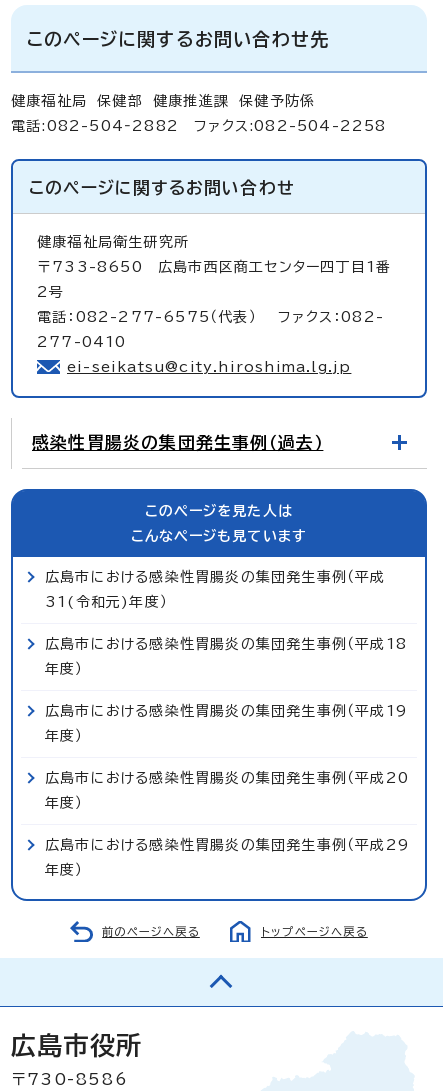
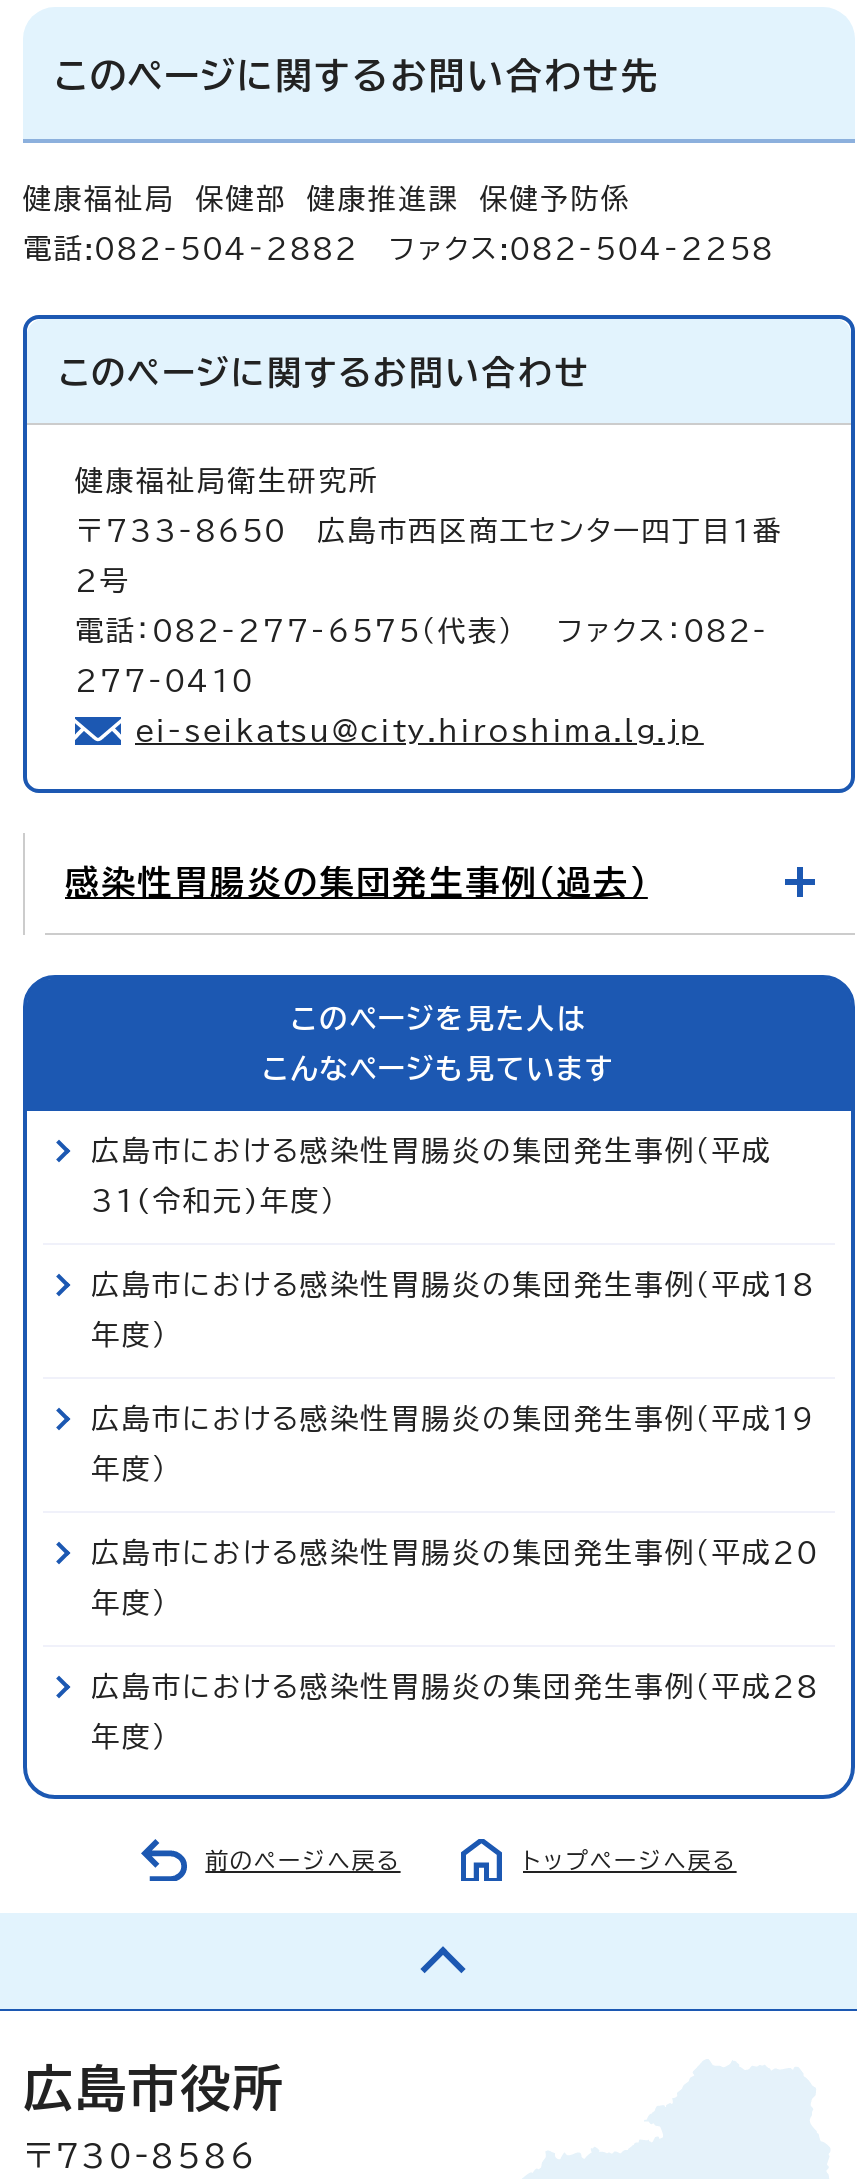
[45,838,409,852] 広島市における感染性胃腸炎の集団発生事例（平成29 -> [91,1673,819,1701] 広島市における感染性胃腸炎の集団発生事例（平成28

